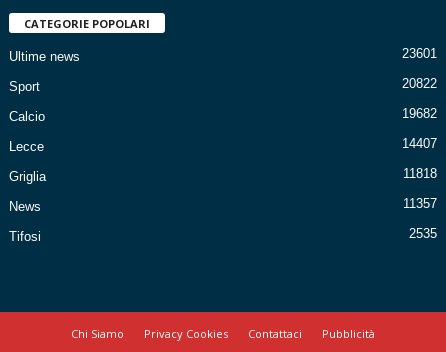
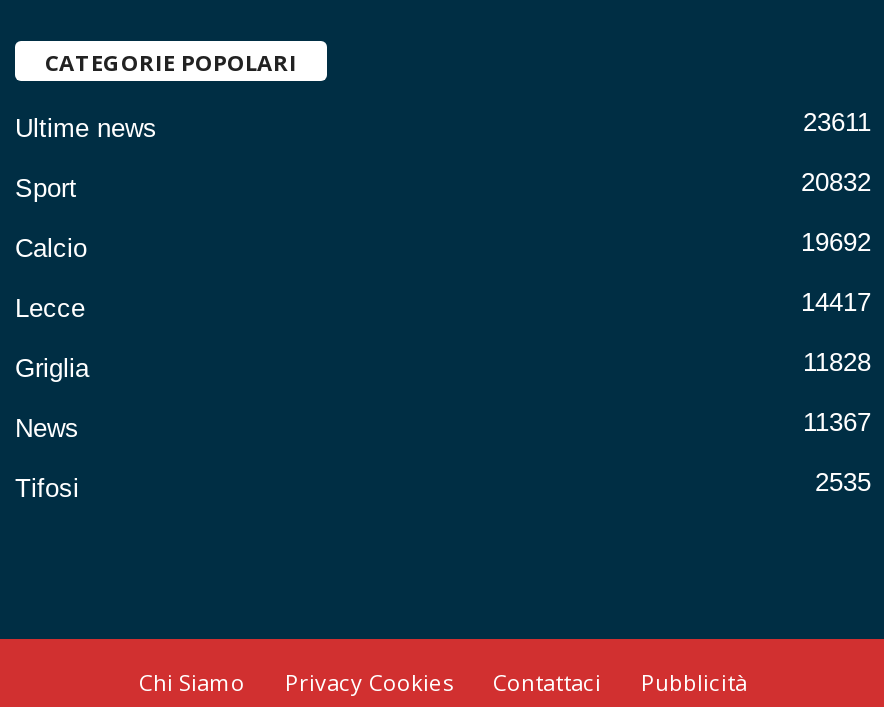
[402,46,437,61] 23601 -> [803,107,871,137] 23611
[402,76,437,91] 20822 -> [801,167,871,197] 20832
[402,106,437,121] 19682 -> [801,227,871,257] 19692
[402,136,437,151] 14407 -> [801,287,871,317] 14417
[403,166,437,181] 11818 -> [803,347,871,377] 11828
[403,196,437,211] 11357 -> [803,407,871,437] 11367

